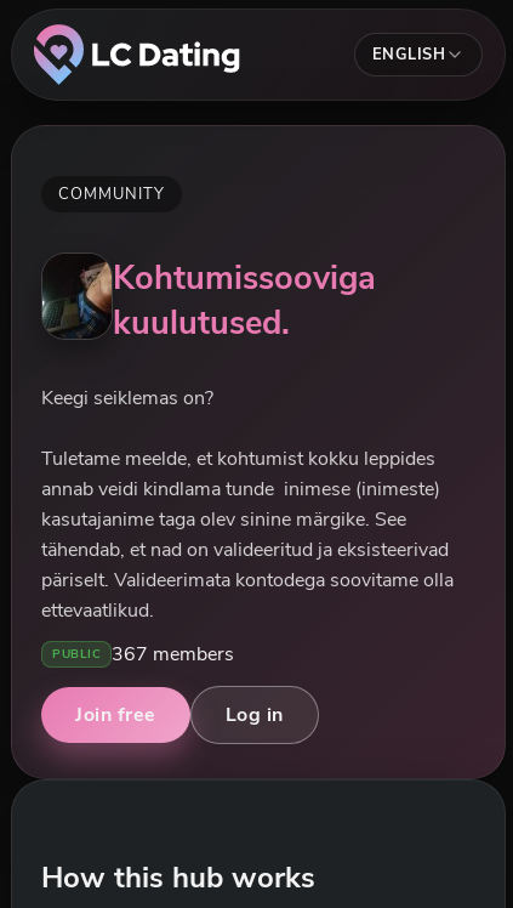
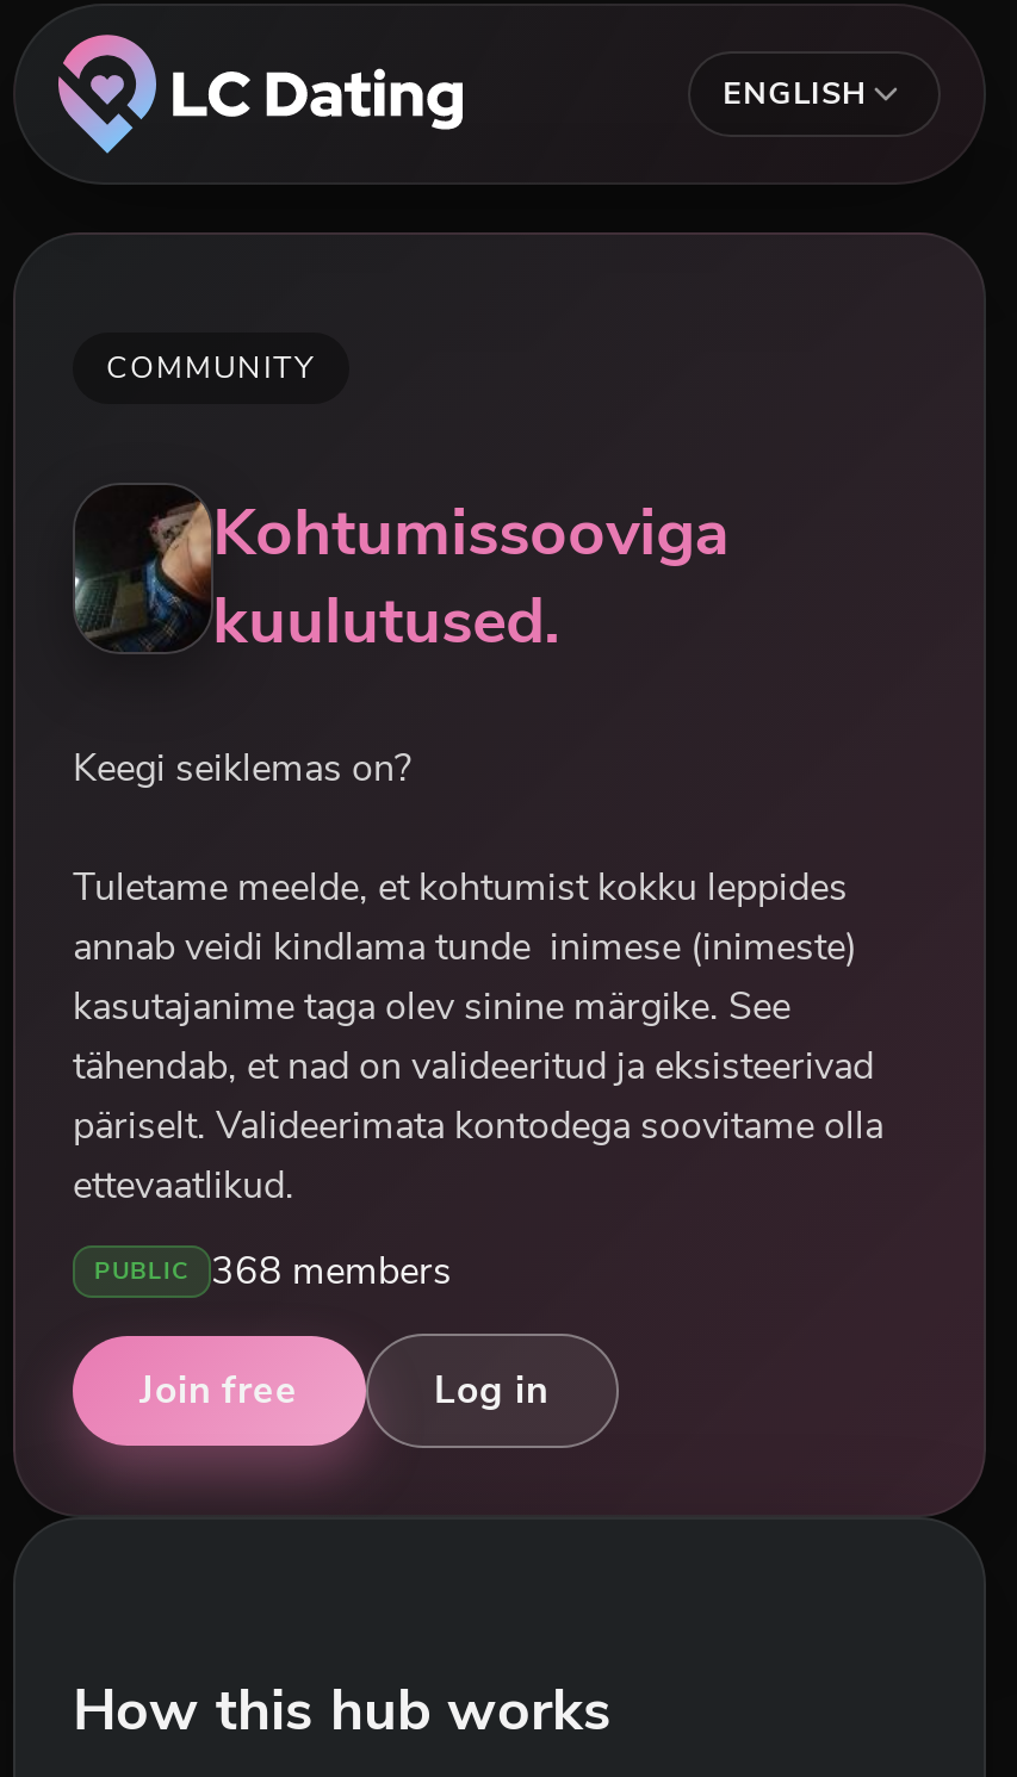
[52,640,234,667] PUBLIC 367 members -> [94,1244,452,1297] PUBLIC 368 members

